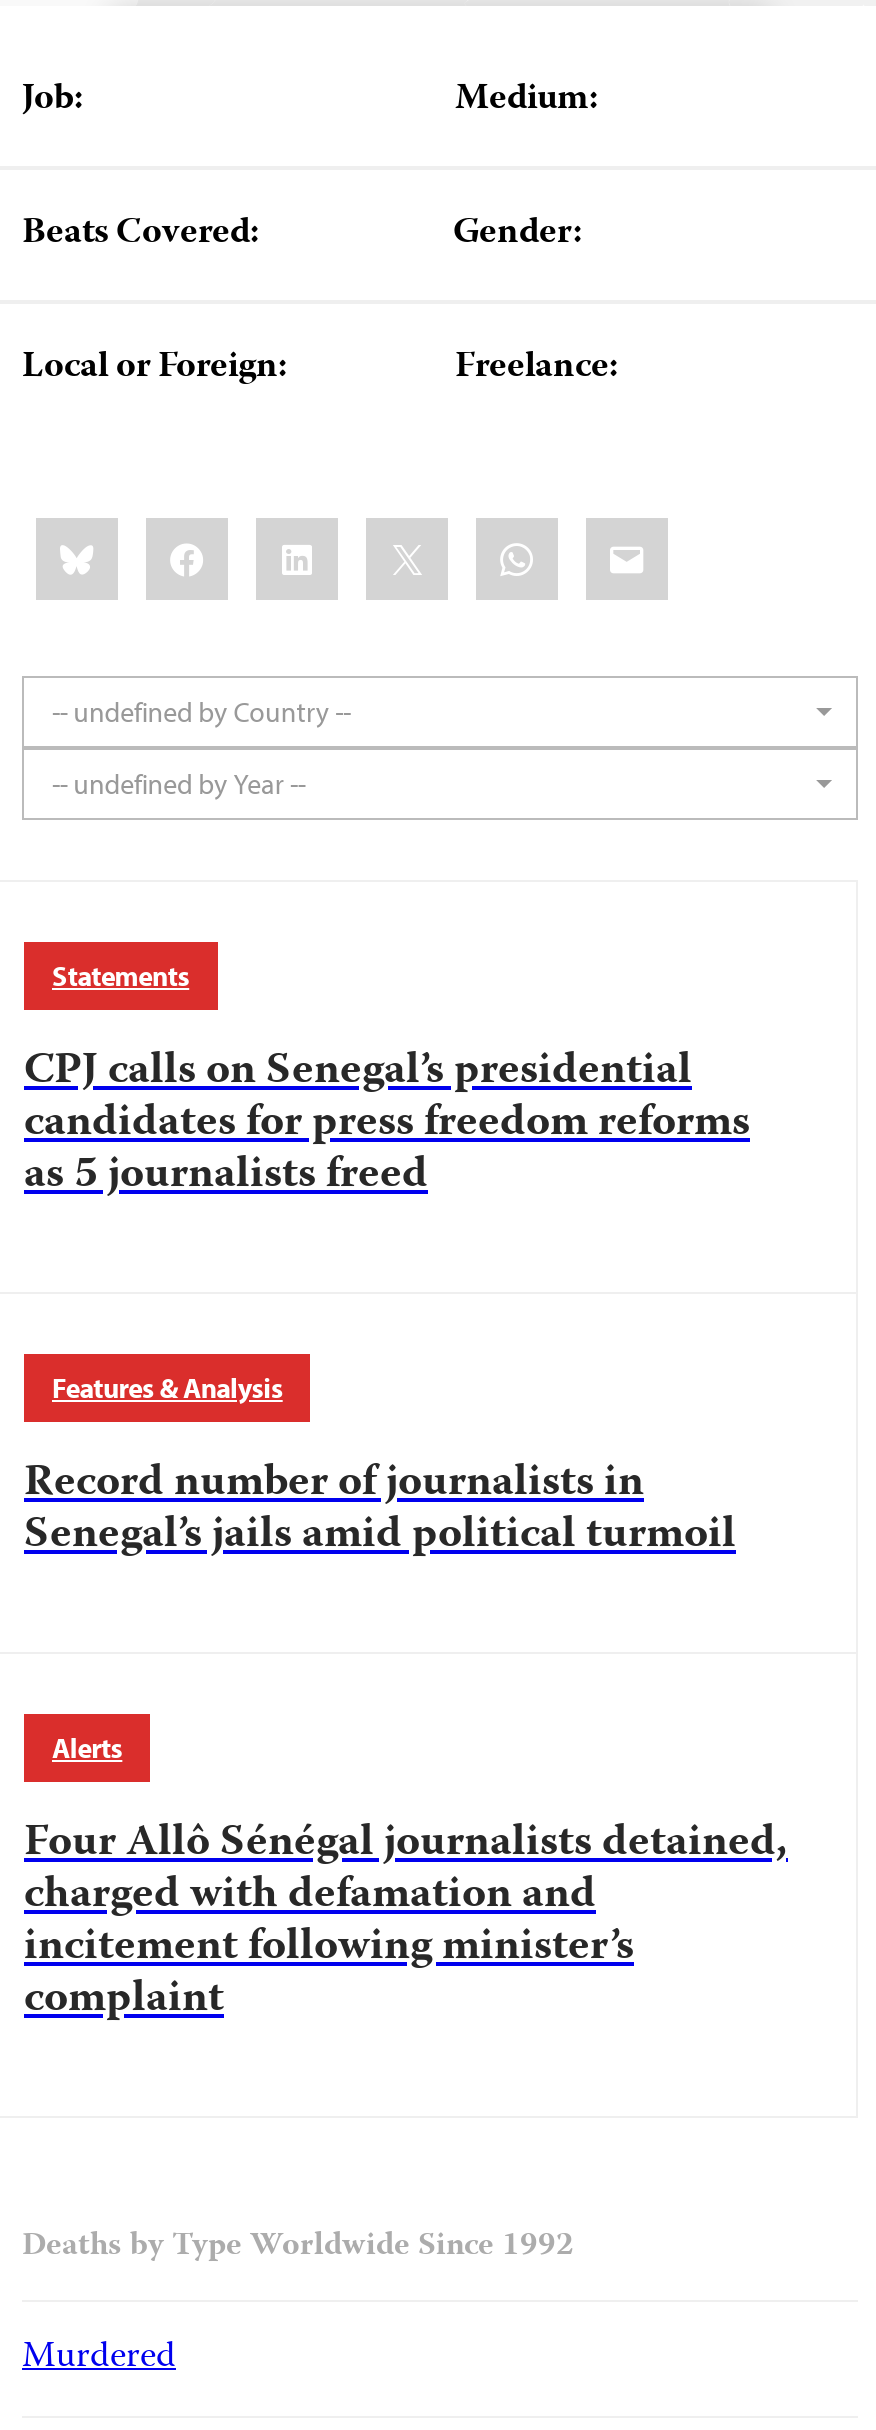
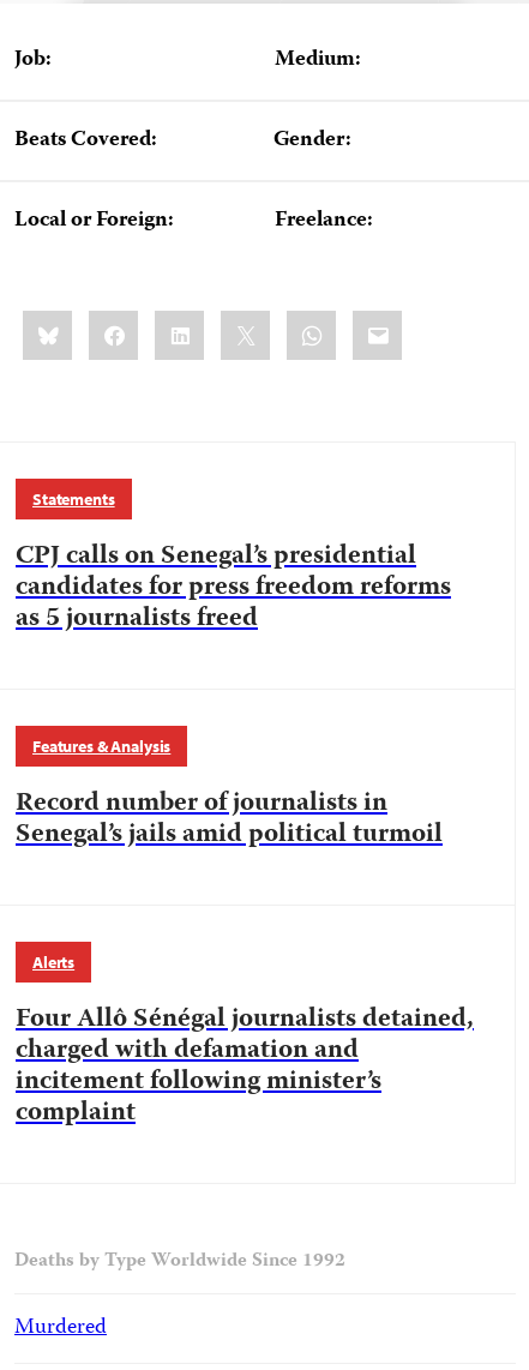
[52,694,351,802] -- undefined by Country -- | -- undefined by Year -- -> none

